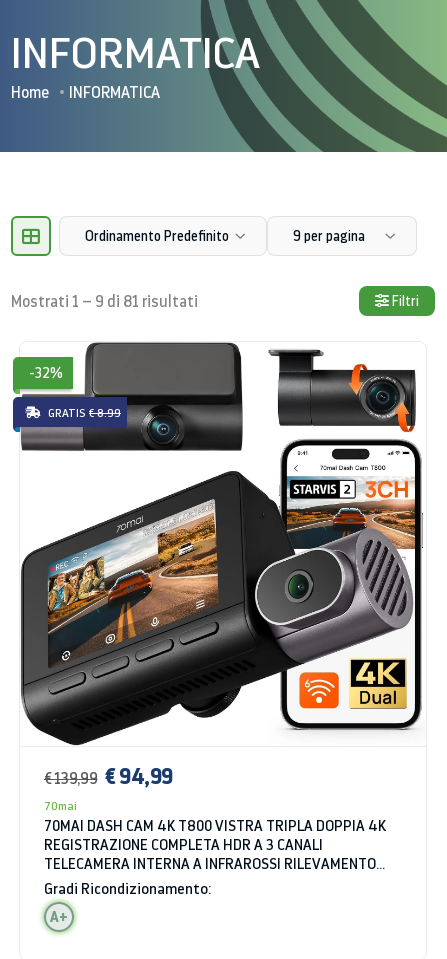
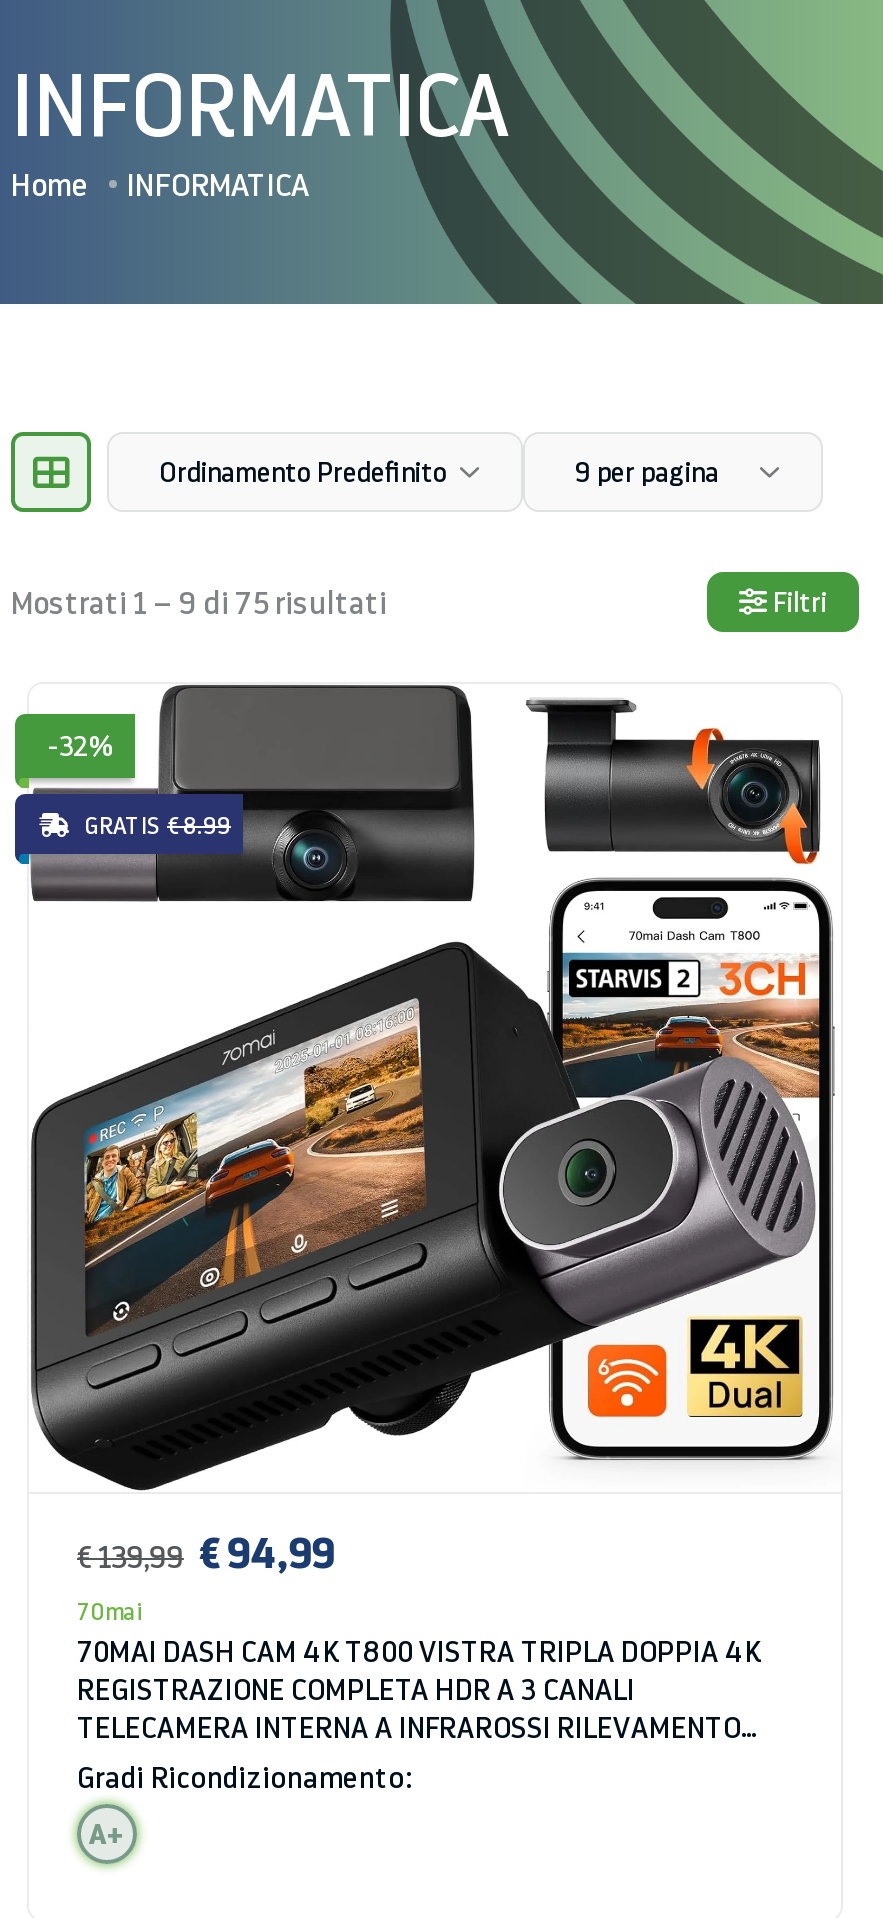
[11,291,198,311] Mostrati 1 – 9 di 81 risultati -> [11,582,387,622] Mostrati 1 – 9 di 75 risultati

